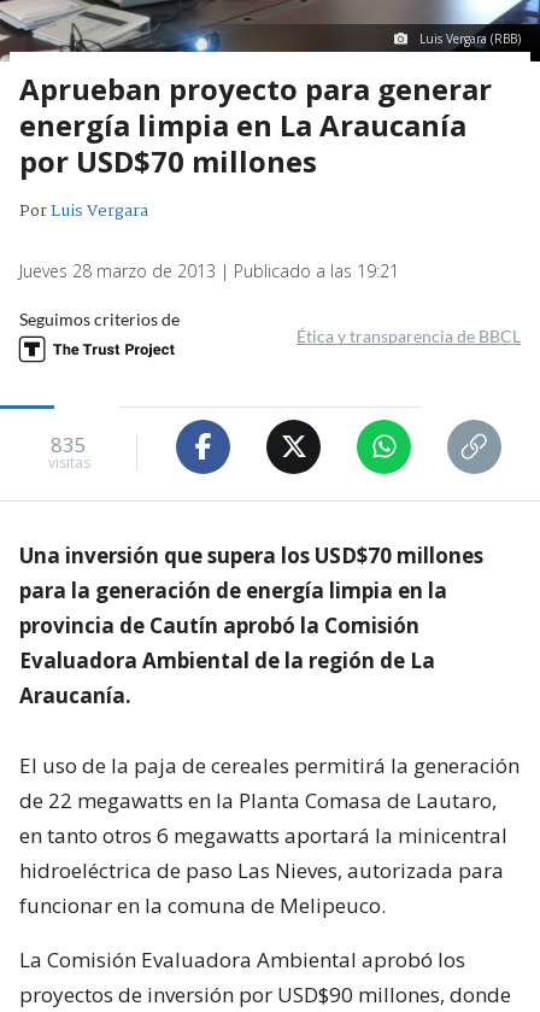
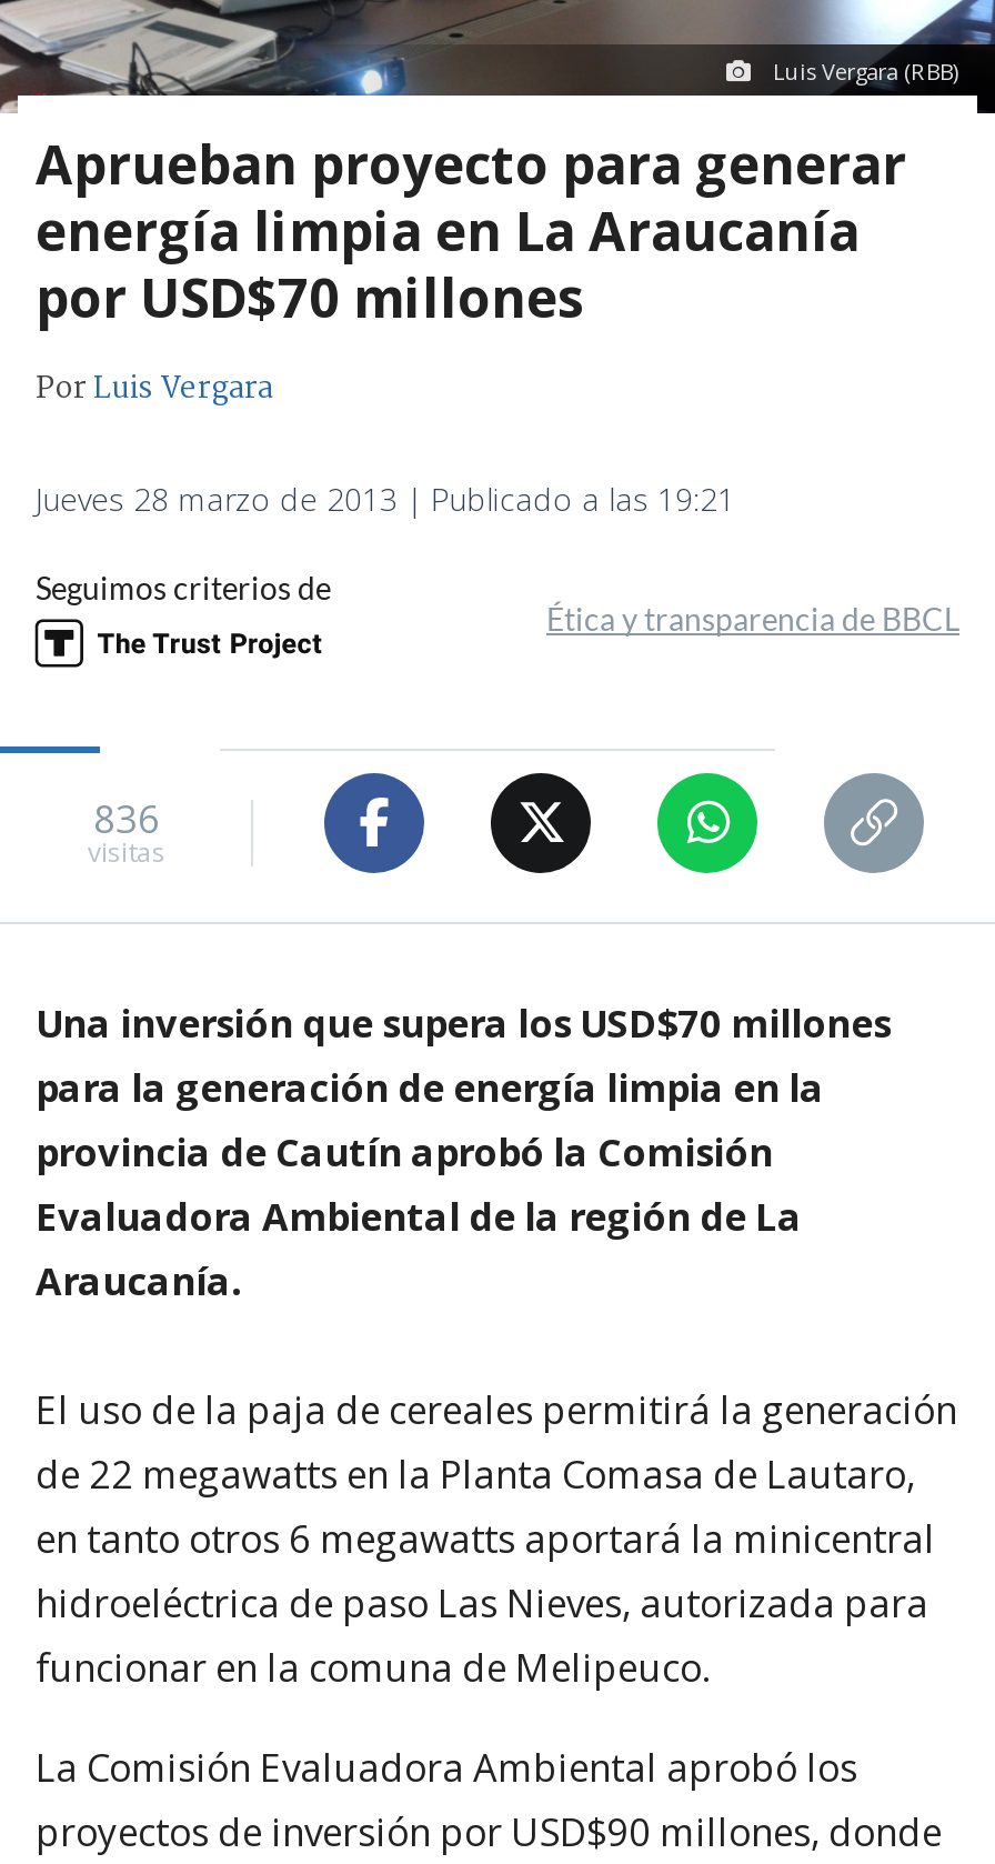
[51,431,87,459] 835 -> [93,794,160,845] 836

